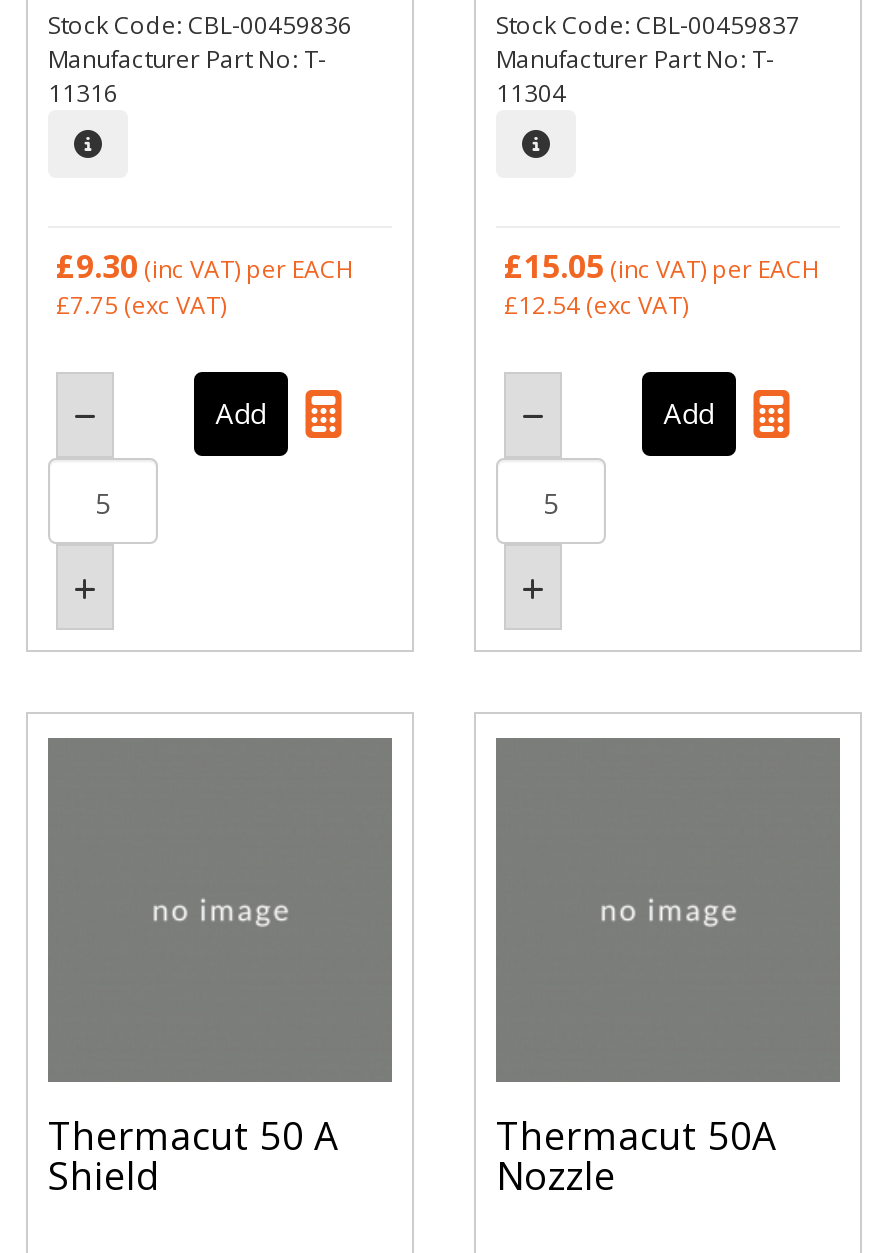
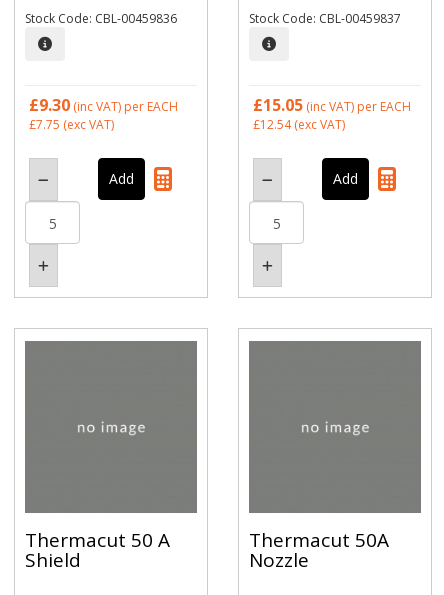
[48,42,326,110] Manufacturer Part No: T- | 11316 -> none
[496,42,774,110] Manufacturer Part No: T- | 11304 -> none

